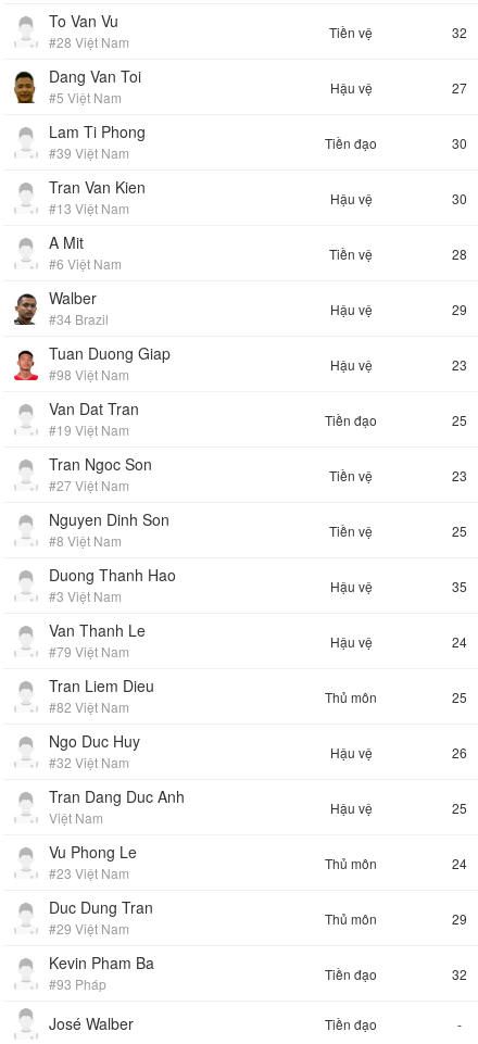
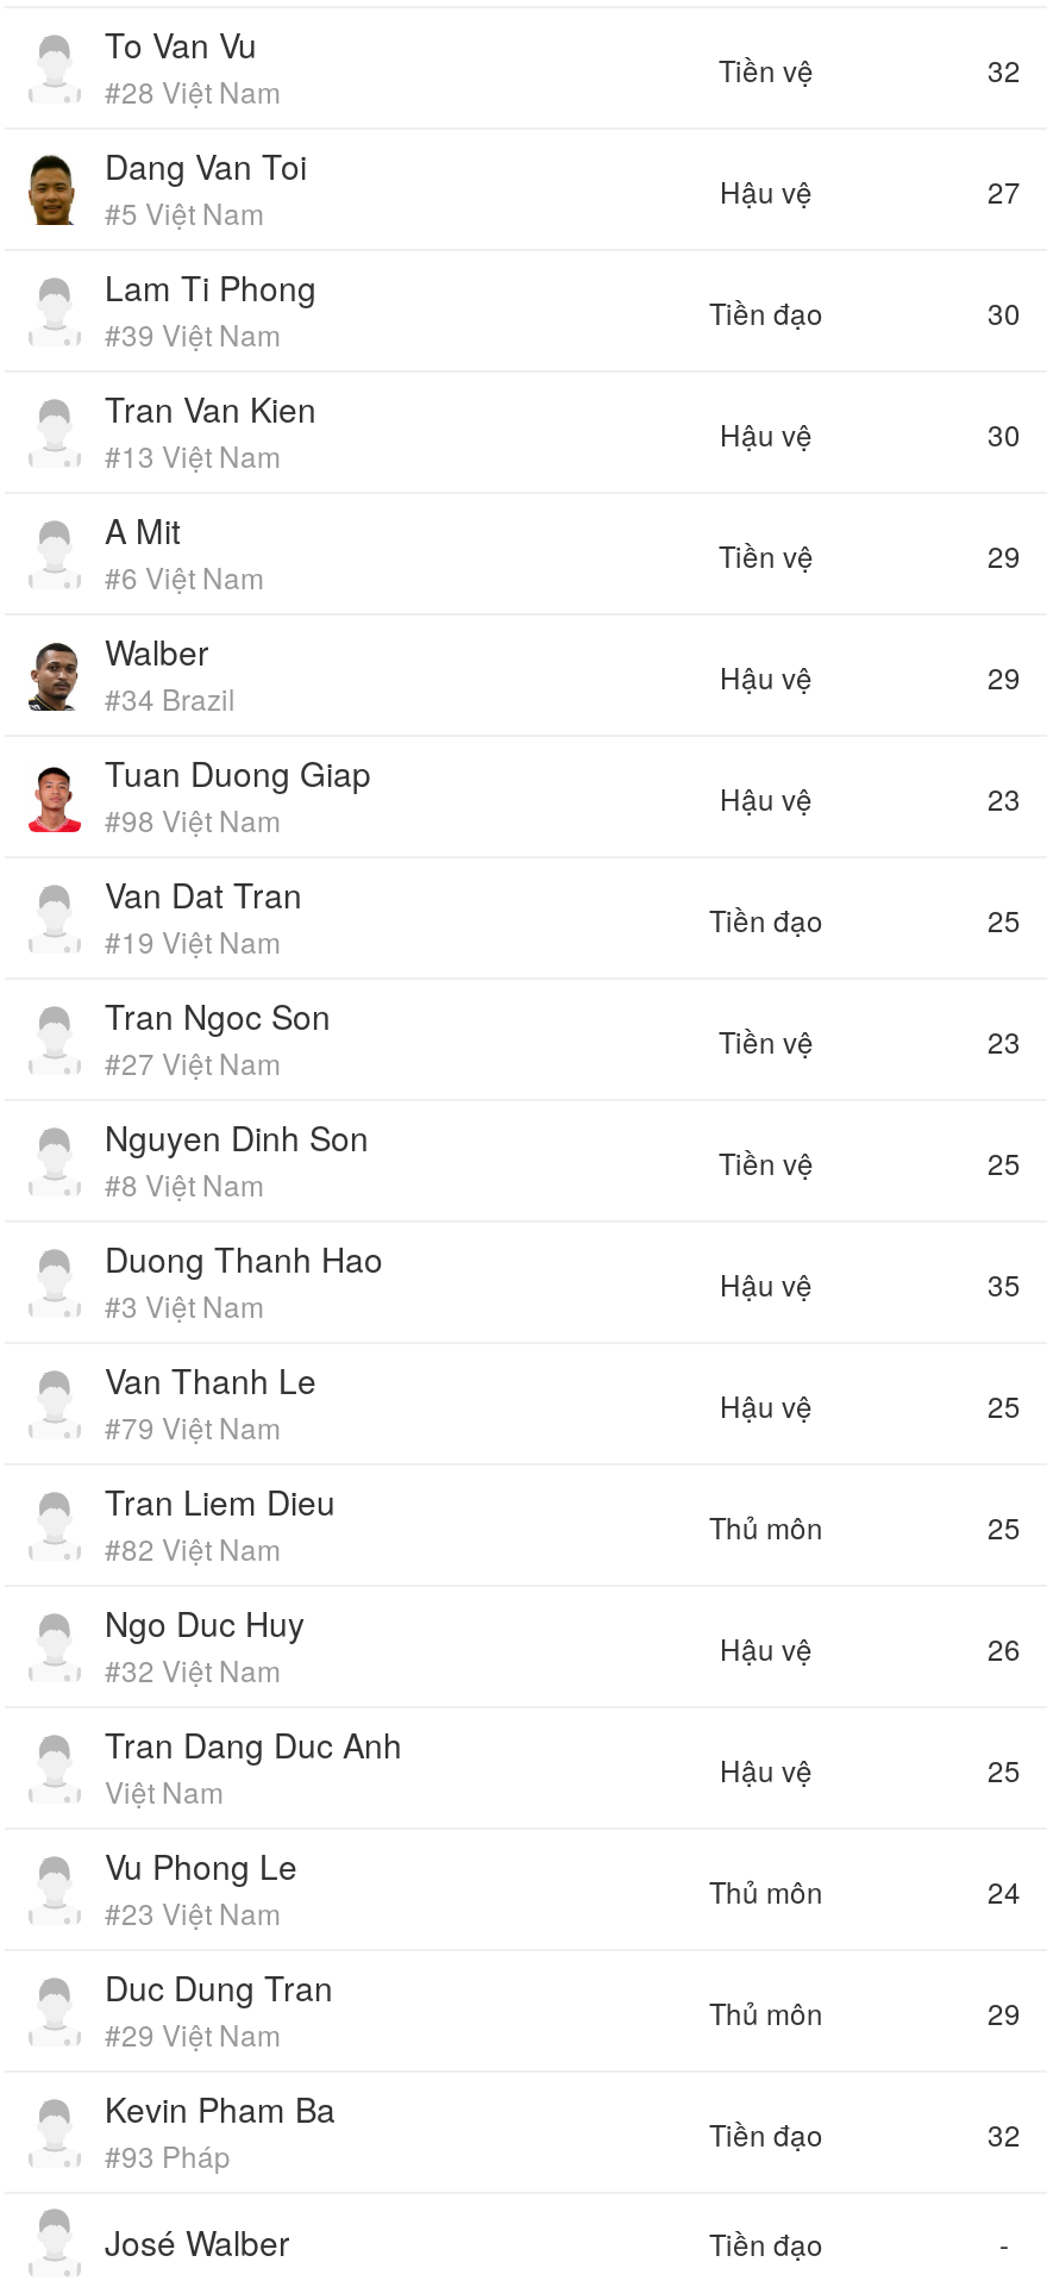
[452,244,467,262] 28 -> [988,533,1021,574] 29
[452,632,467,650] 24 -> [988,1383,1021,1424] 25

